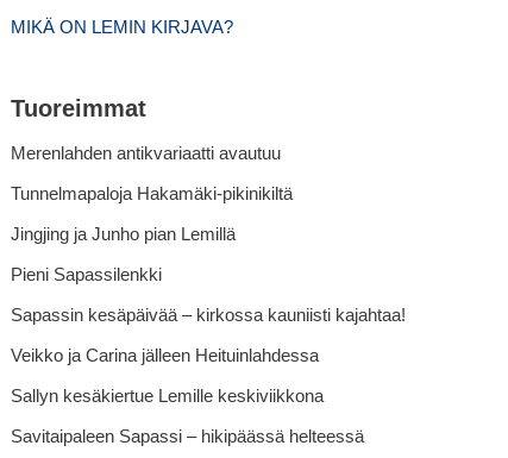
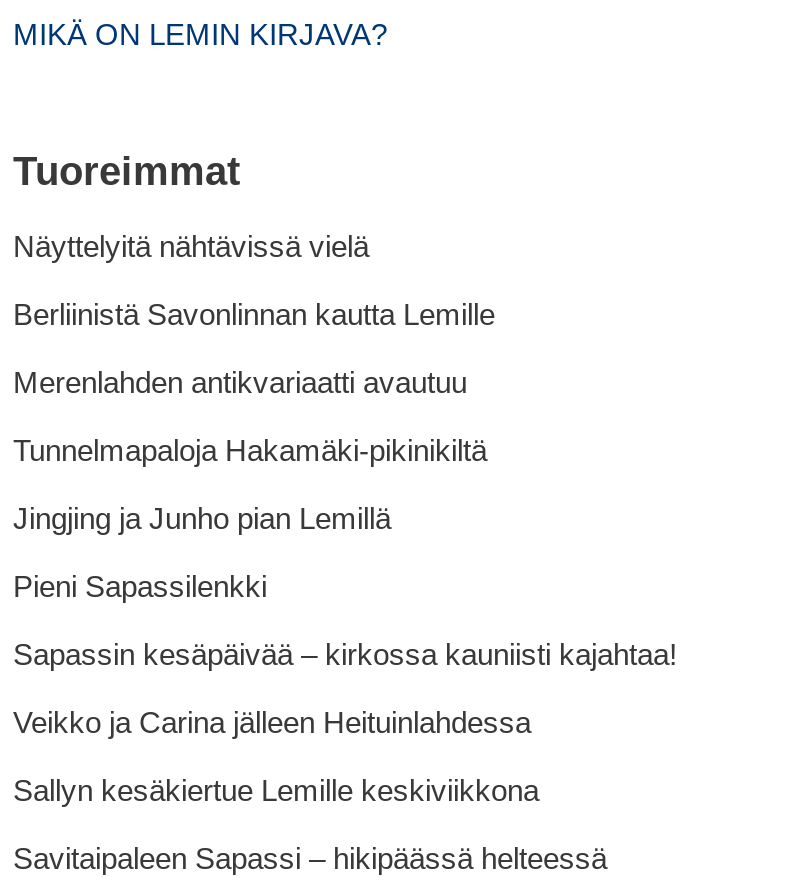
none -> [13,229,495,331] Näyttelyitä nähtävissä vielä | Berliinistä Savonlinnan kautta Lemille

